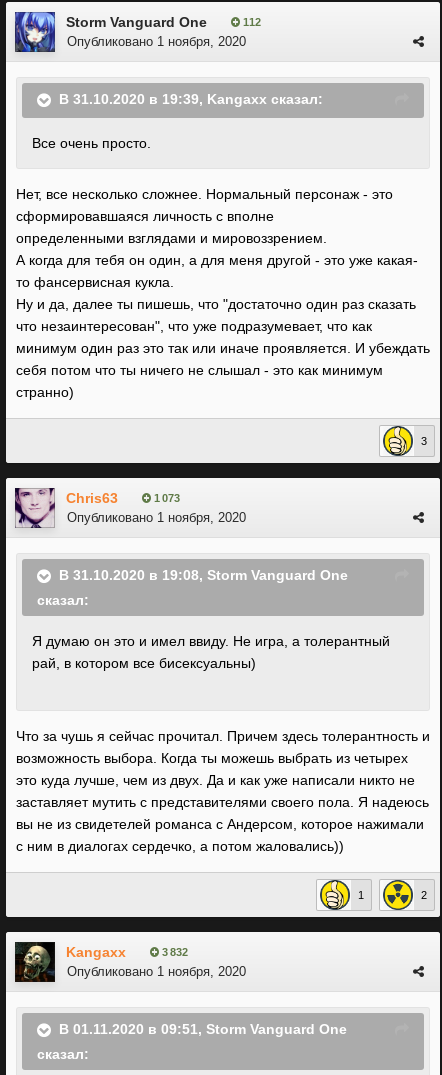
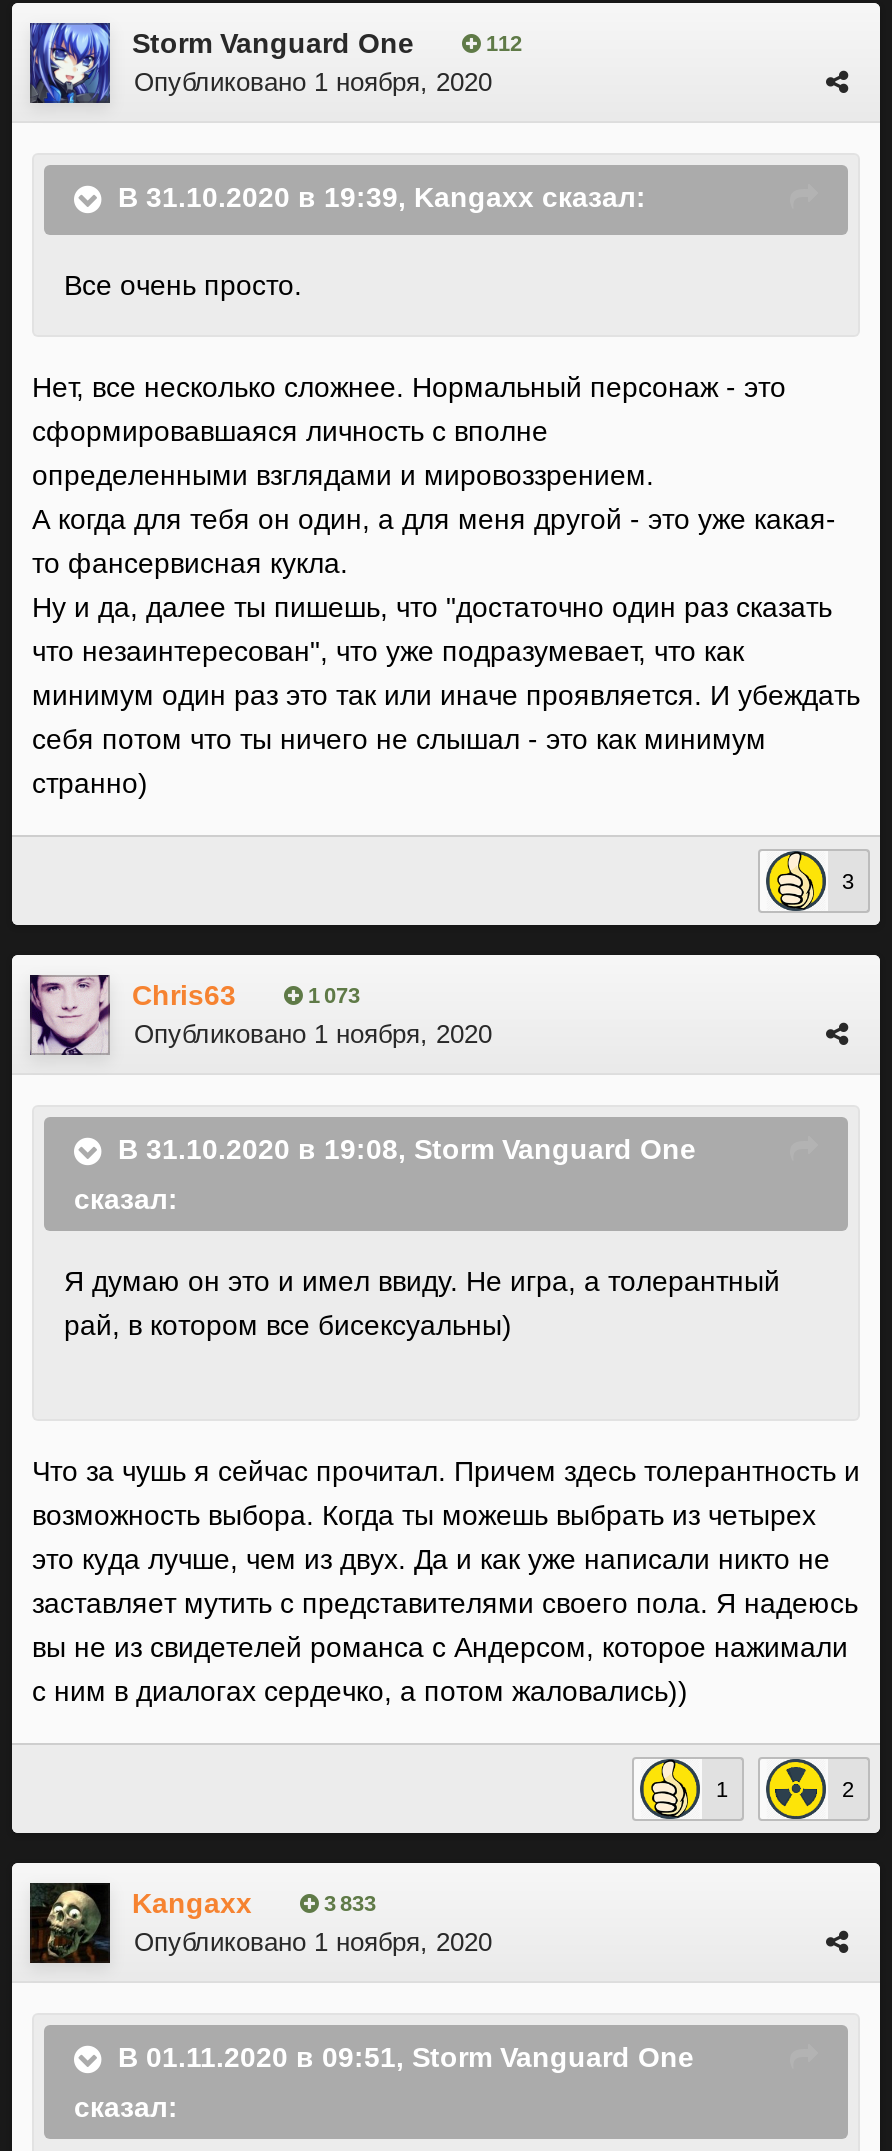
[159,946,188,958] 3 832 -> [318,1891,376,1915] 3 833

